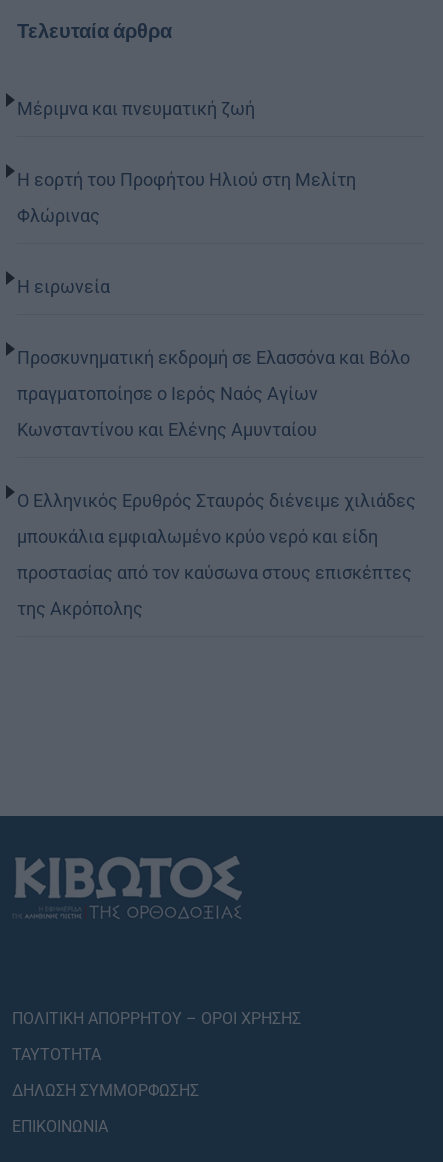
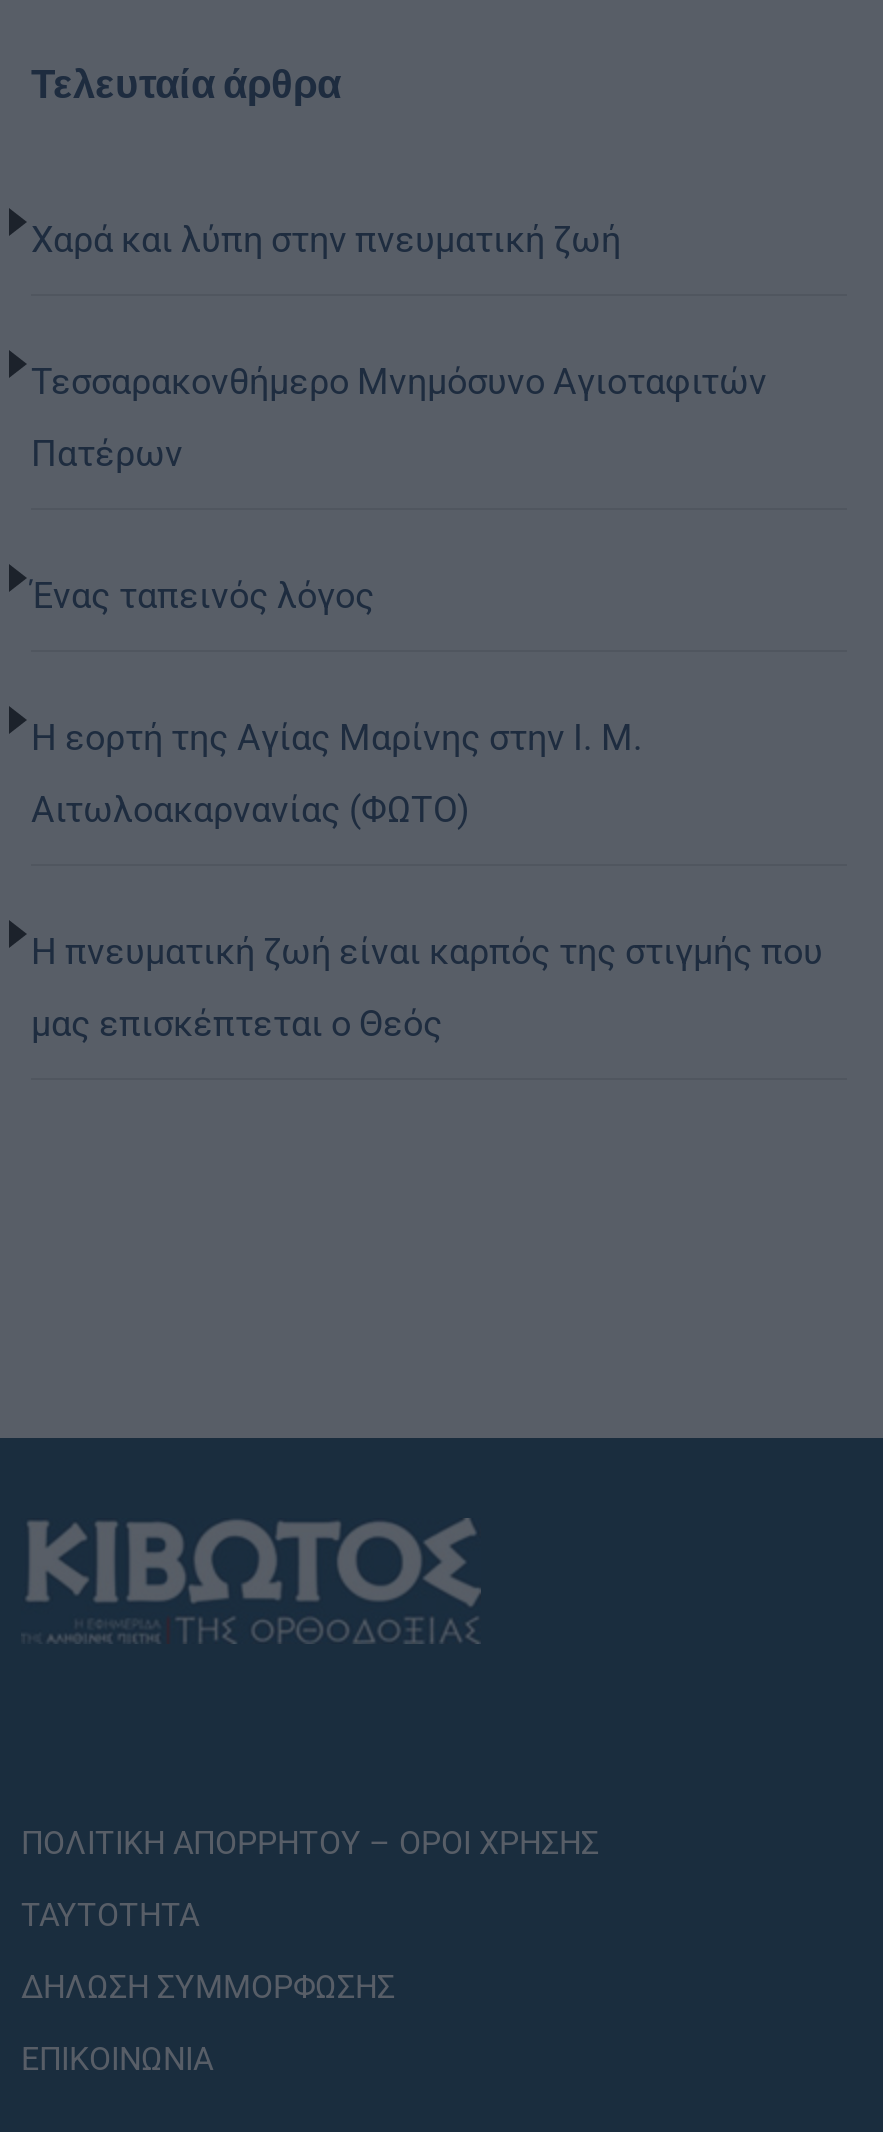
[17,98,416,619] Μέριμνα και πνευματική ζωή | Η εορτή του Προφήτου Ηλιού στη Μελίτη | Φλώρινας | Η ειρωνεία | Προσκυνηματική εκδρομή σε Ελασσόνα και Βόλο | πραγματοποίησε ο Ιερός Ναός Αγίων | Κωνσταντίνου και Ελένης Αμυνταίου | Ο Ελληνικός Ερυθρός Σταυρός διένειμε χιλιάδες | μπουκάλια εμφιαλωμένο κρύο νερό και είδη | προστασίας από τον καύσωνα στους επισκέπτες | της Ακρόπολης -> [31,218,823,1044] Χαρά και λύπη στην πνευματική ζωή | Τεσσαρακονθήμερο Μνημόσυνο Αγιοταφιτών | Πατέρων | Ένας ταπεινός λόγος | Η εορτή της Αγίας Μαρίνης στην Ι. Μ. | Αιτωλοακαρνανίας (ΦΩΤΟ) | Η πνευματική ζωή είναι καρπός της στιγμής που | μας επισκέπτεται ο Θεός

